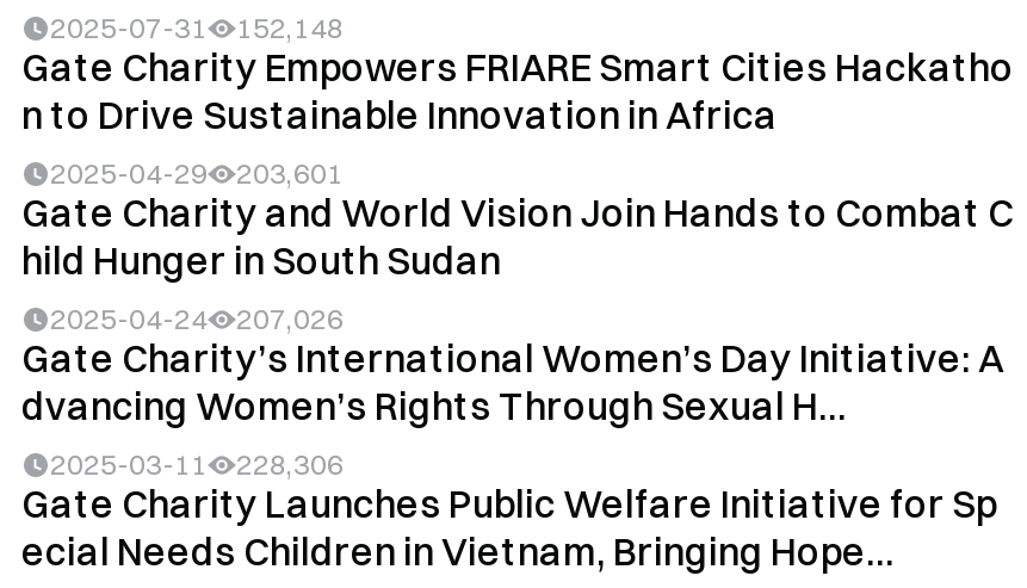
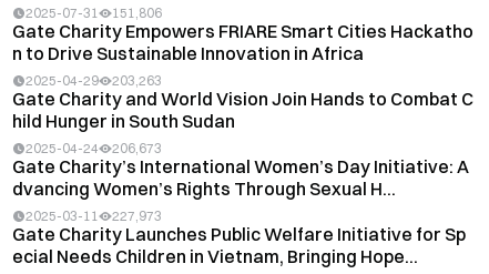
[50,10,344,45] 2025-07-31 152,148 -> [26,4,162,21] 2025-07-31 151,806
[50,155,344,191] 2025-04-29 203,601 -> [26,72,162,89] 2025-04-29 203,263
[50,301,344,336] 2025-04-24 207,026 -> [26,140,162,156] 2025-04-24 206,673
[50,446,344,482] 2025-03-11 228,306 -> [26,207,162,224] 2025-03-11 227,973

